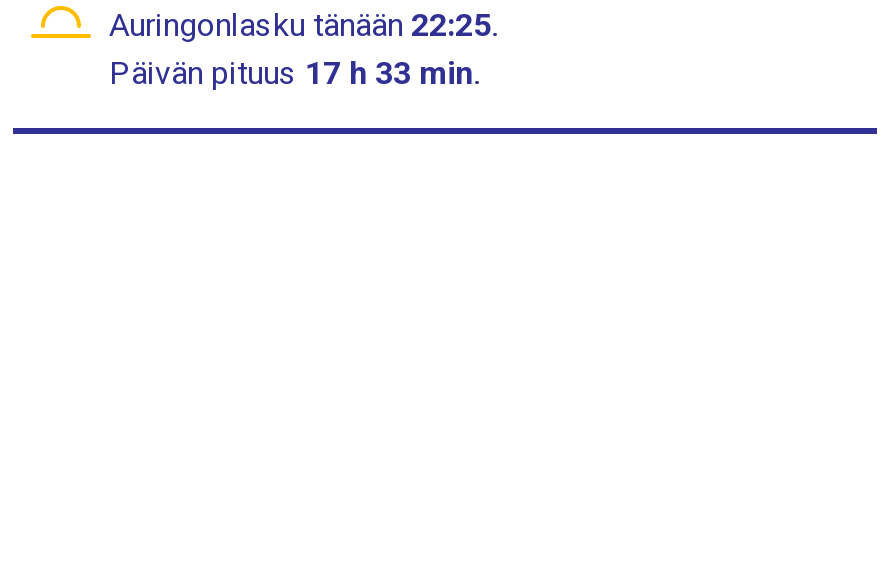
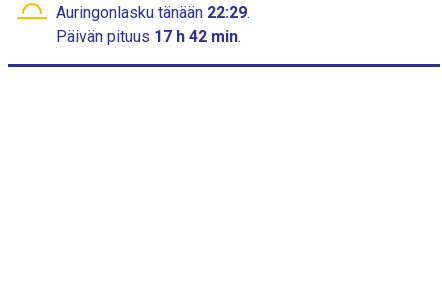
[109,6,505,44] Auringonlasku tänään 22:25. -> [56,3,254,22] Auringonlasku tänään 22:29.
[109,54,479,92] Päivän pituus 17 h 33 min. -> [56,27,241,46] Päivän pituus 17 h 42 min.

